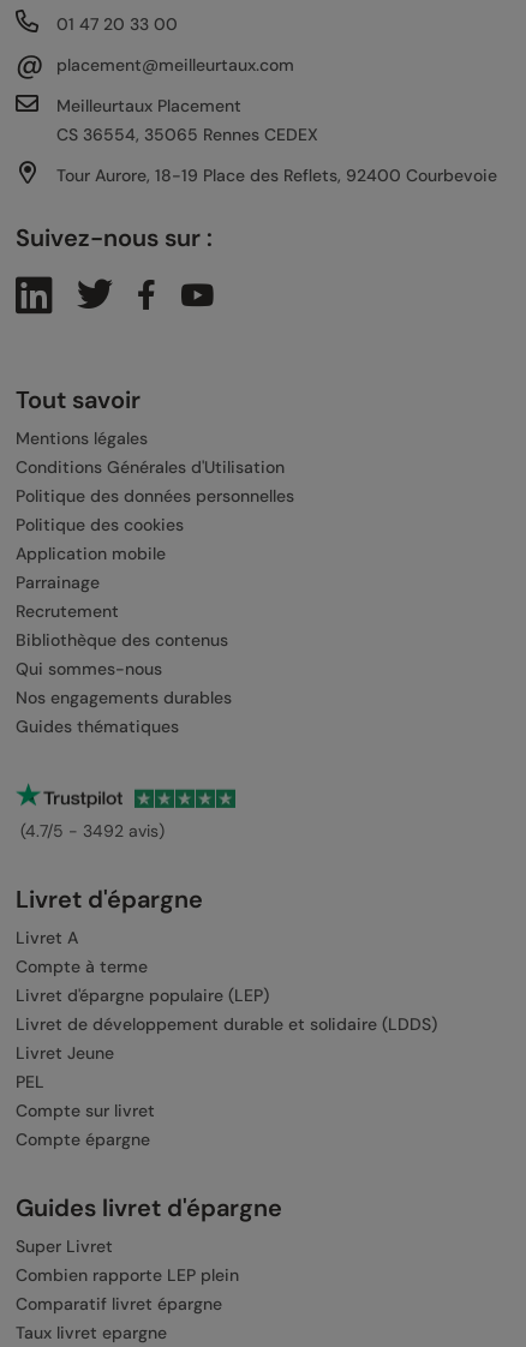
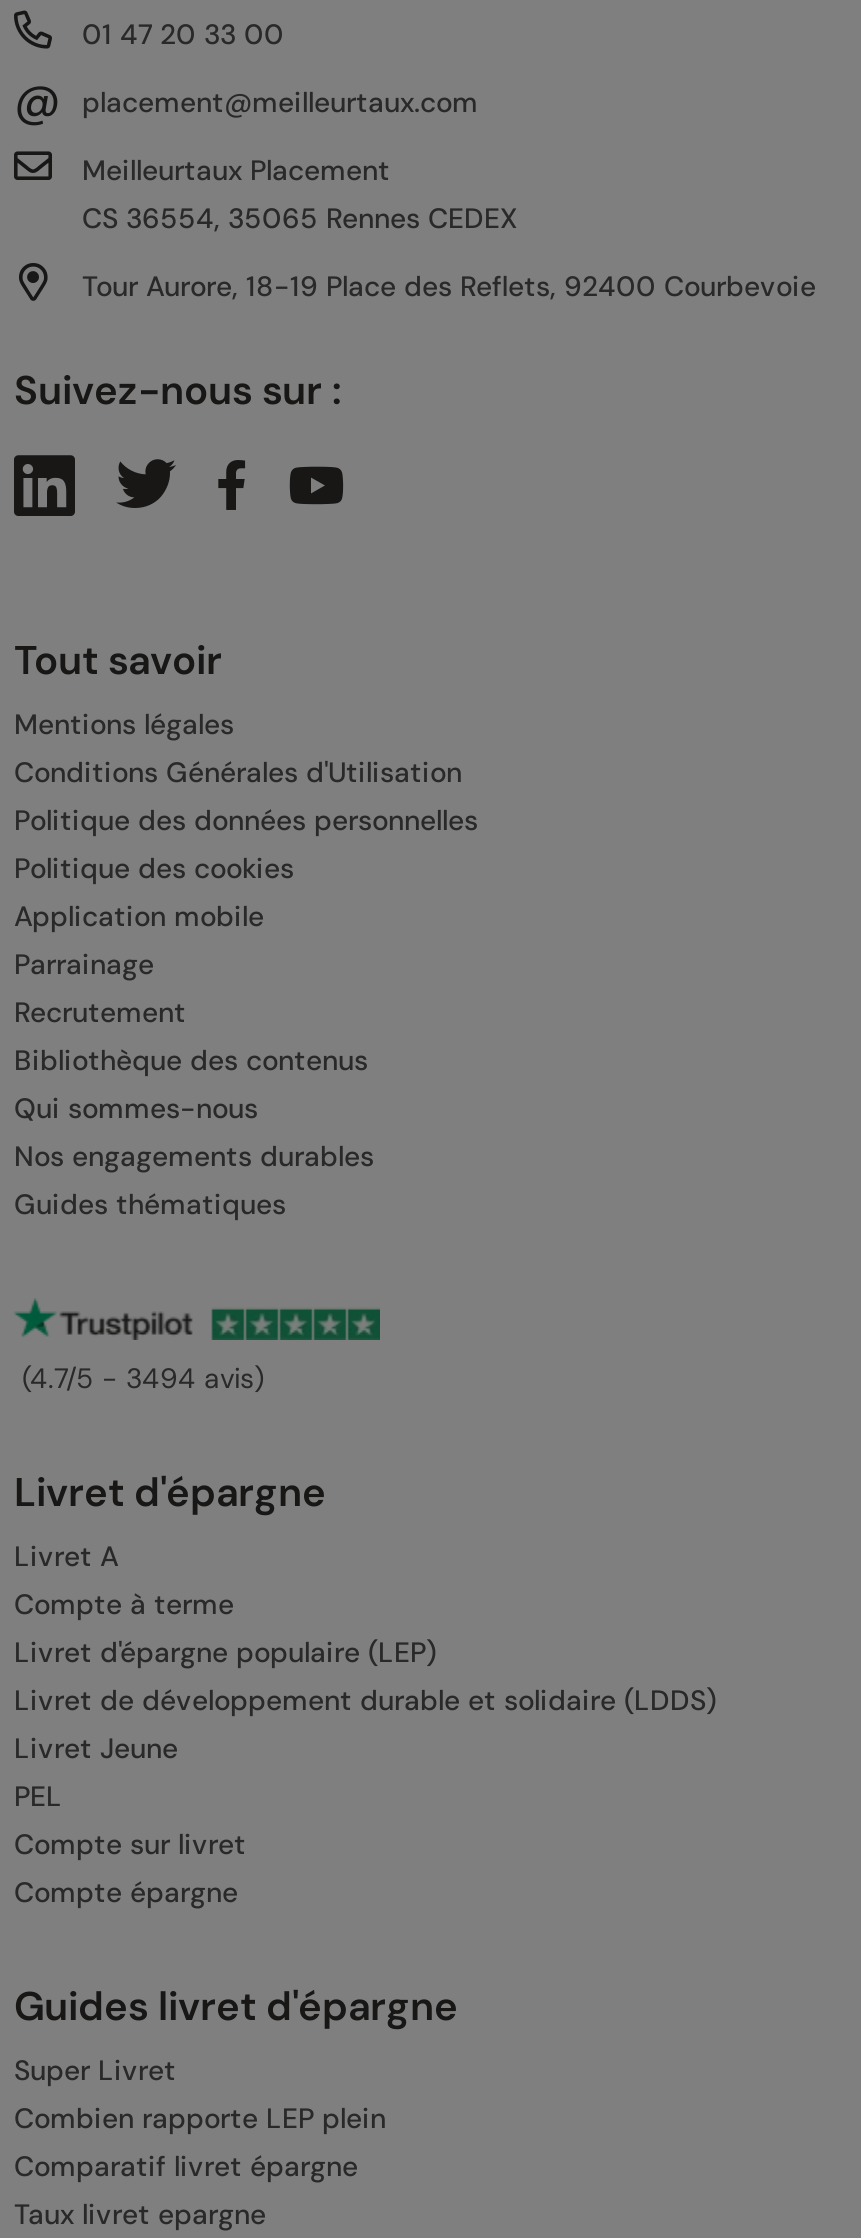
[16,820,165,842] (4.7/5 - 3492 avis) -> [14,1360,264,1396] (4.7/5 - 3494 avis)

